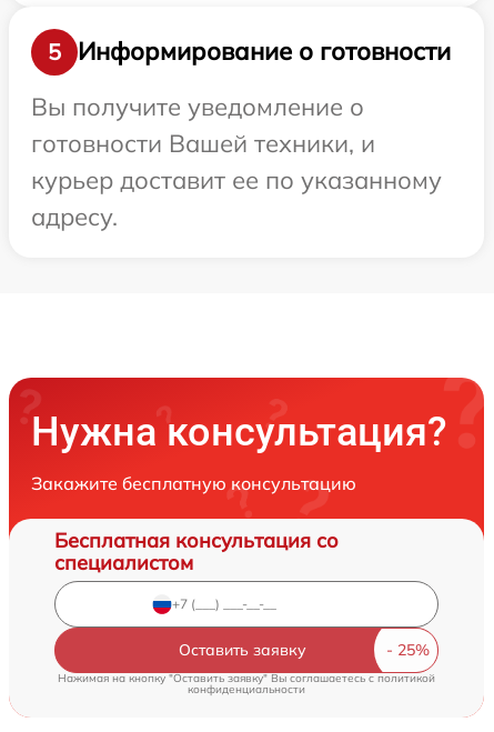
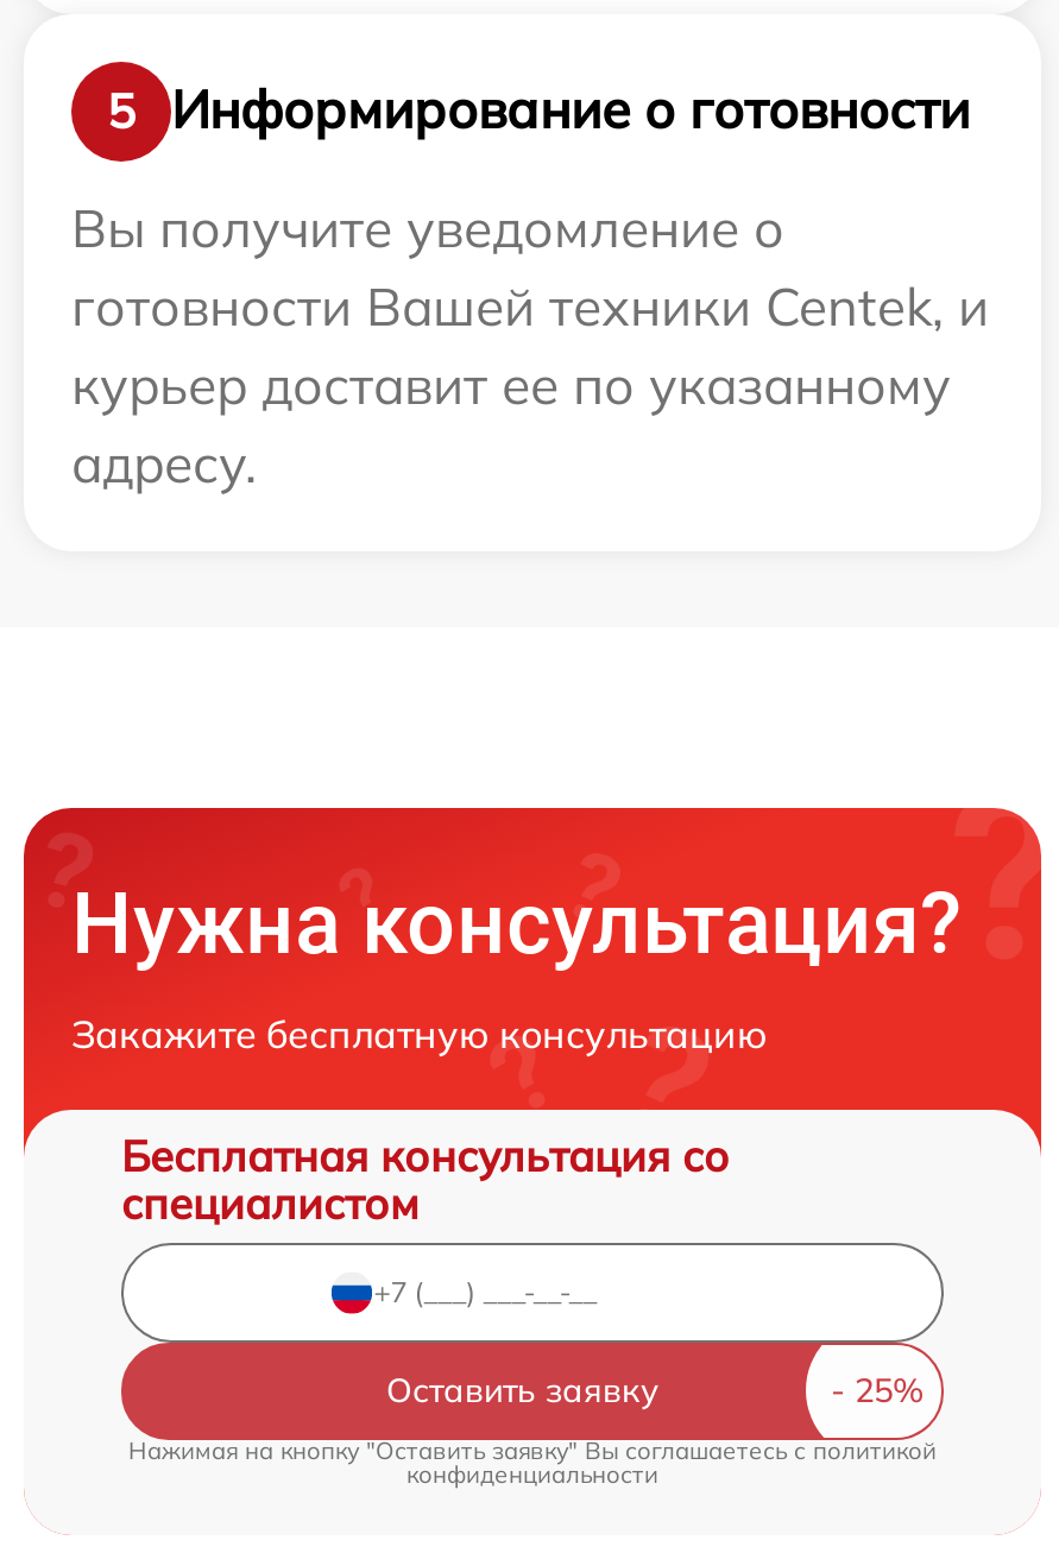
[31,127,375,159] готовности Вашей техники, и -> [71,273,989,339] готовности Вашей техники Centek, и

